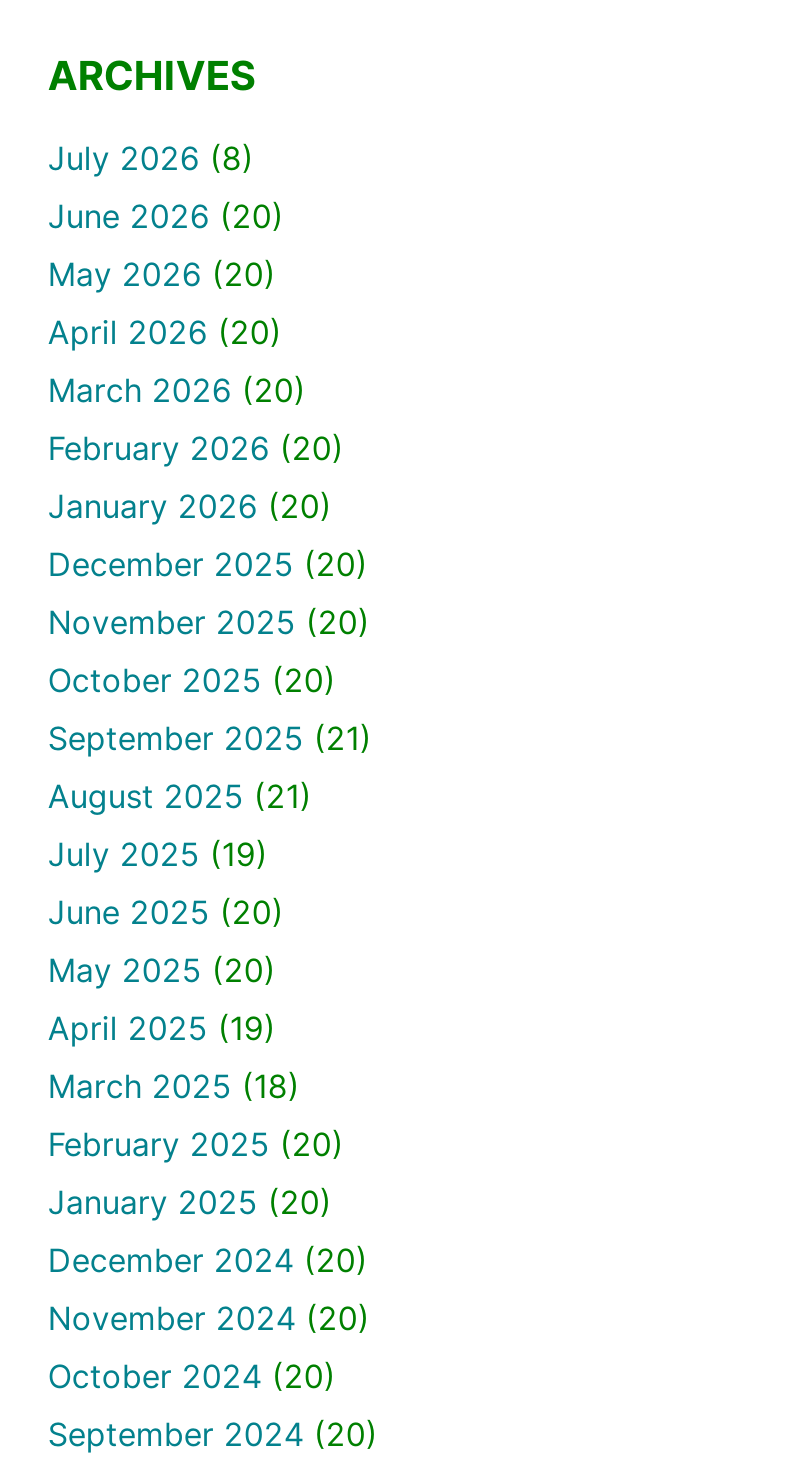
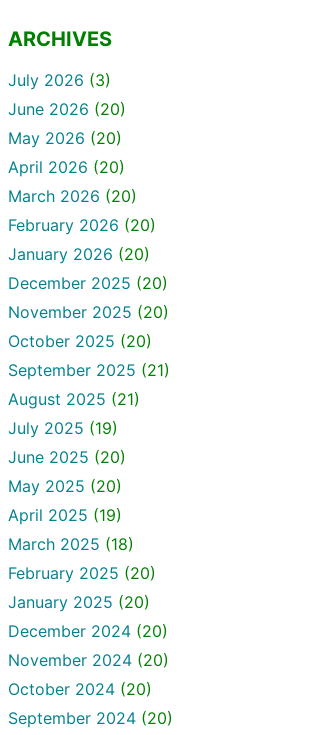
[48,138,254,178] July 2026 (8) -> [8,70,111,90] July 2026 (3)

